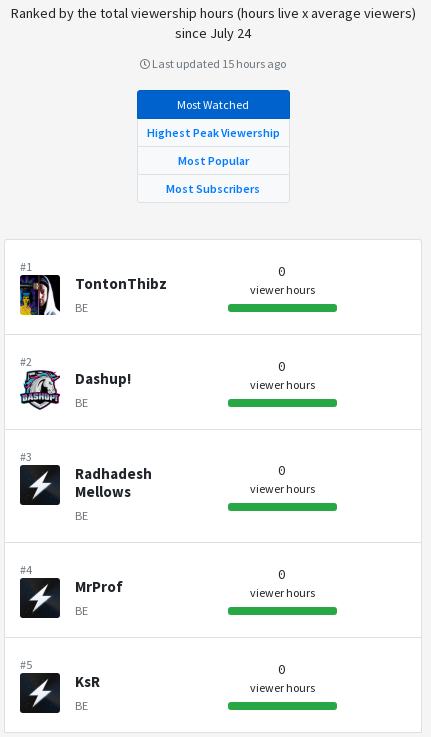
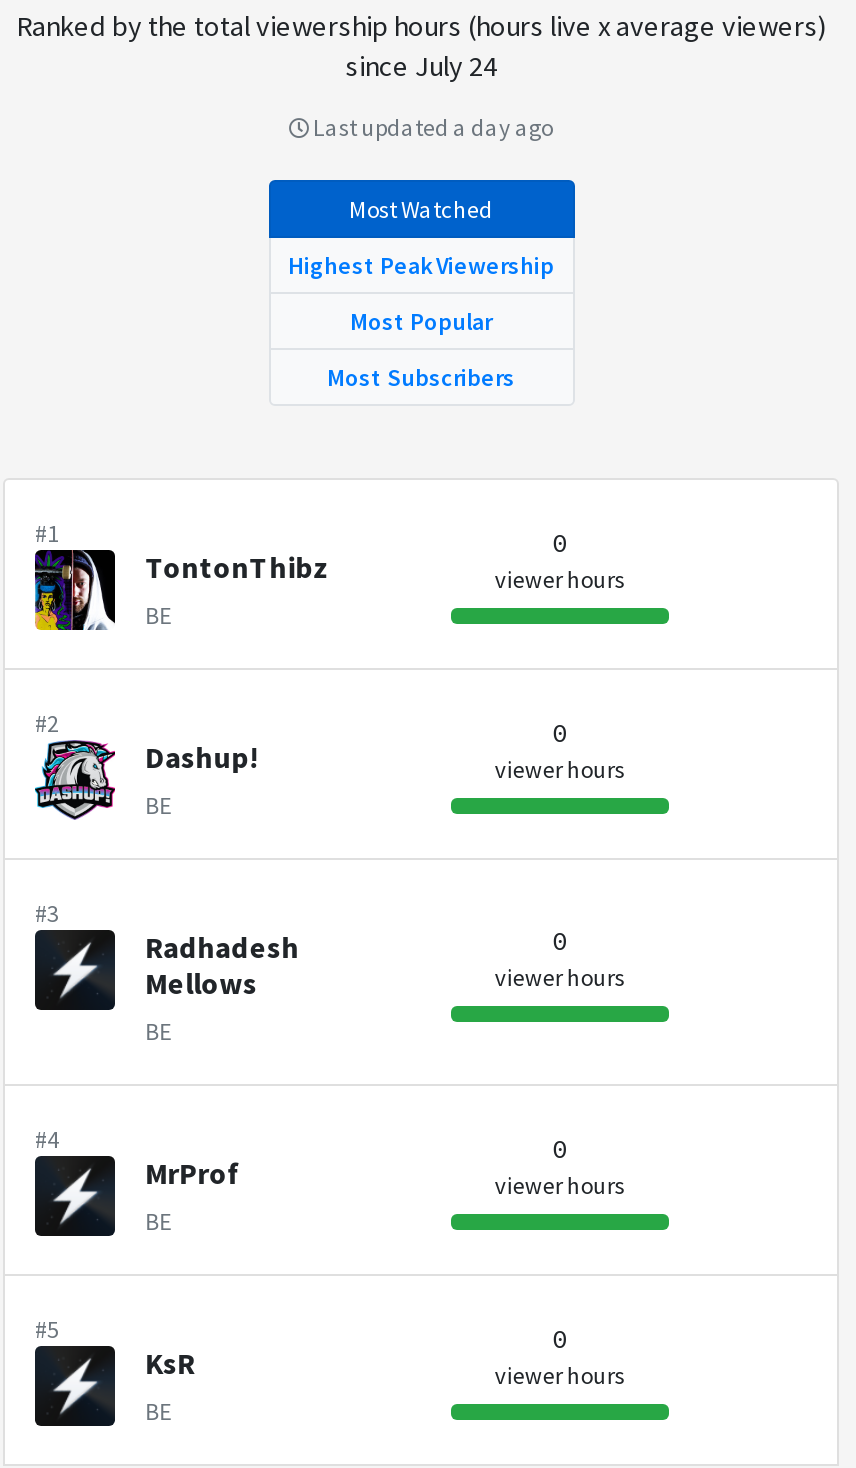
[150,56,286,71] Last updated 15 hours ago -> [309,112,553,142] Last updated a day ago

